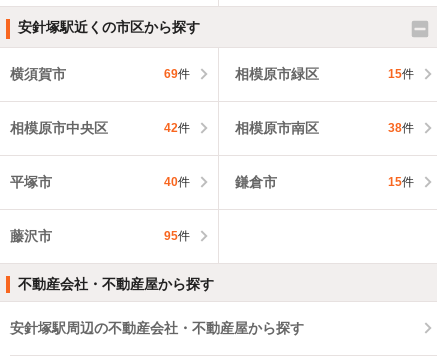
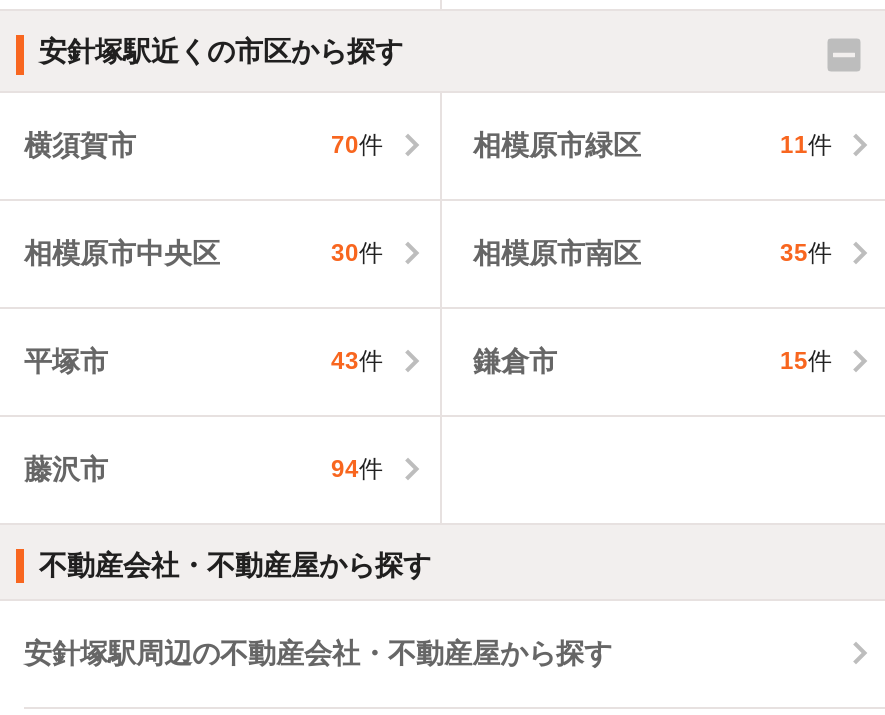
[163,67,189,81] 69件 -> [331,131,383,159] 70件
[388,67,414,81] 15件 -> [780,131,832,159] 11件
[163,121,189,135] 42件 -> [331,239,383,267] 30件
[388,121,414,135] 38件 -> [780,239,832,267] 35件
[163,175,189,189] 40件 -> [331,347,383,375] 43件
[163,229,189,243] 95件 -> [331,455,383,483] 94件

